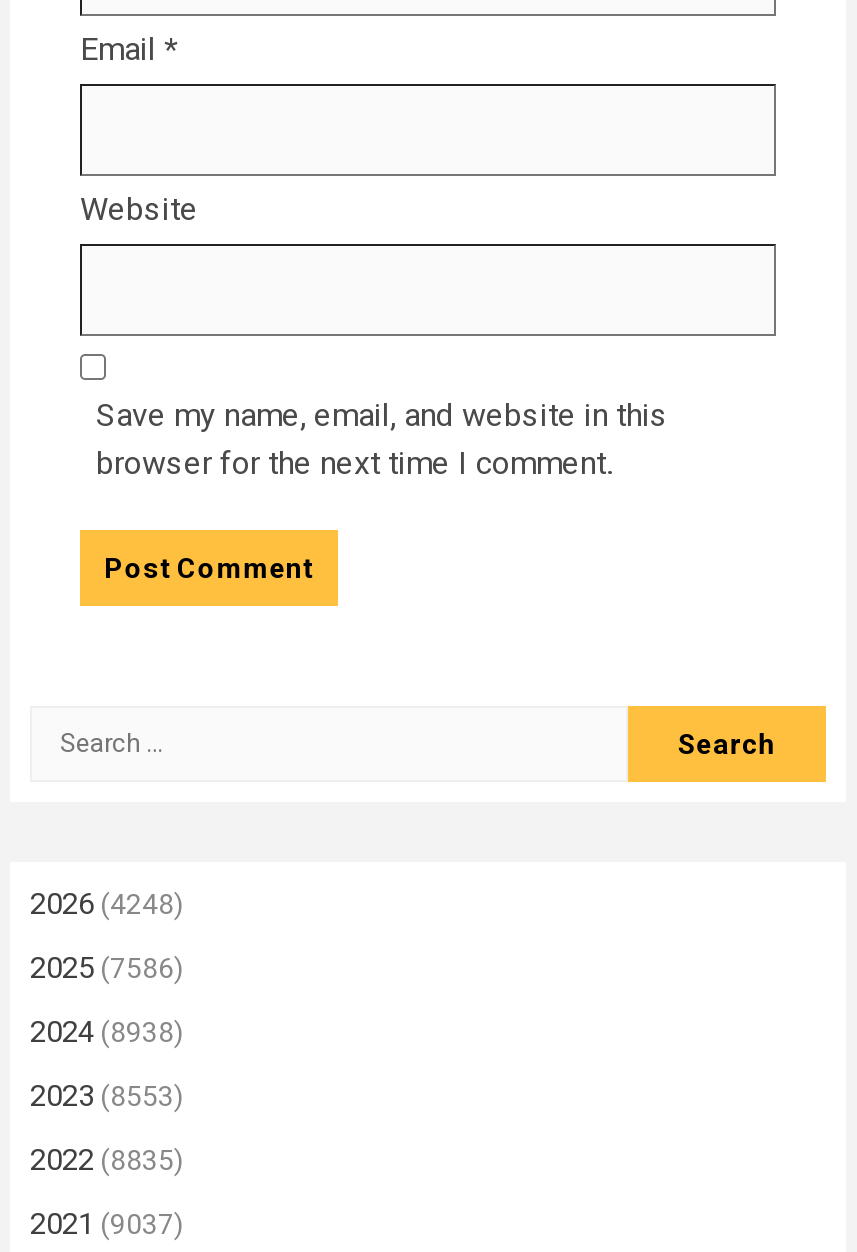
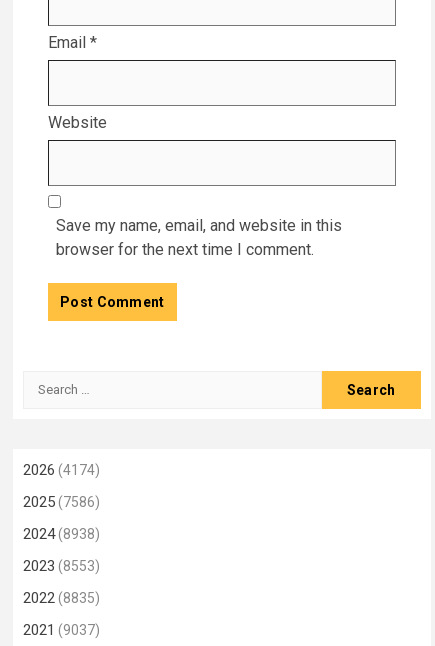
[30,885,184,921] 2026 (4248) -> [23,461,100,479] 2026 (4174)

